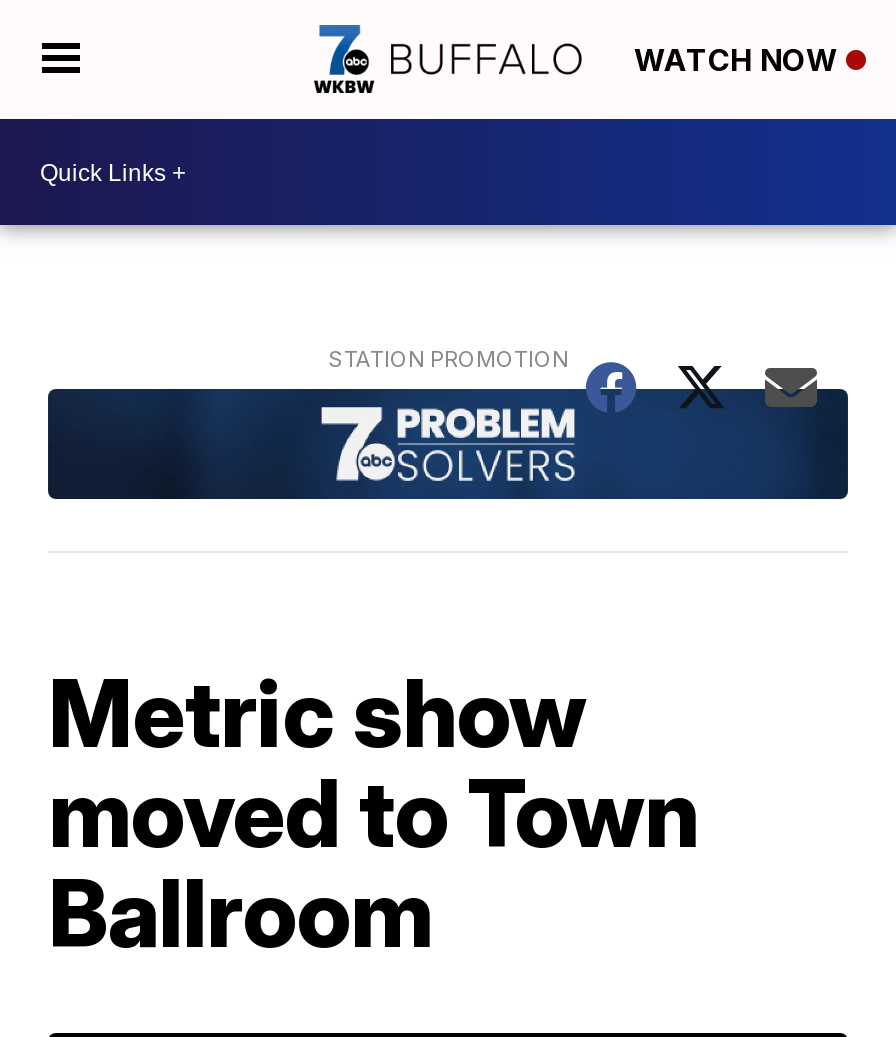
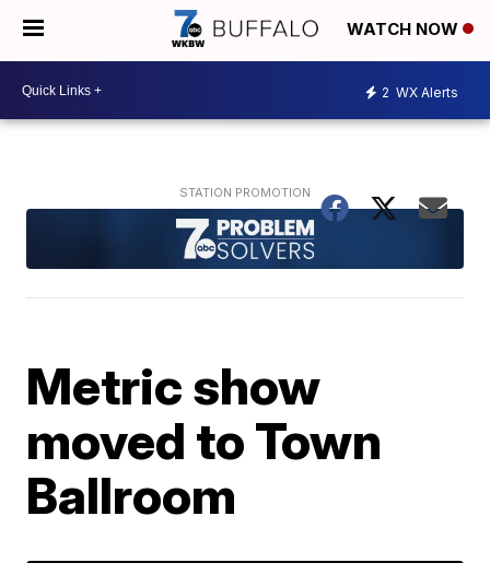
none -> [382,84,458,100] 2 WX Alerts

